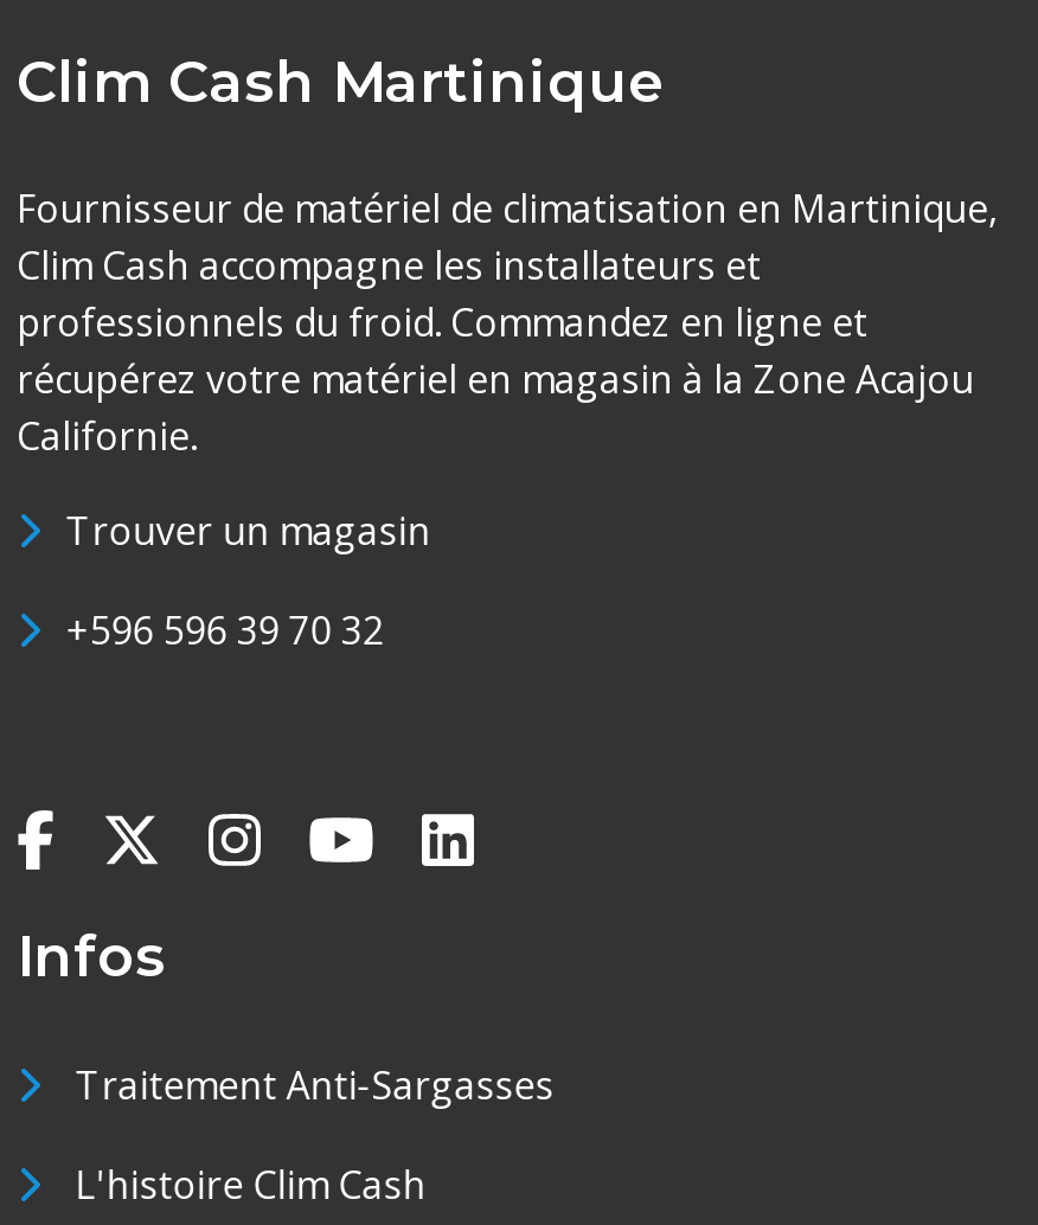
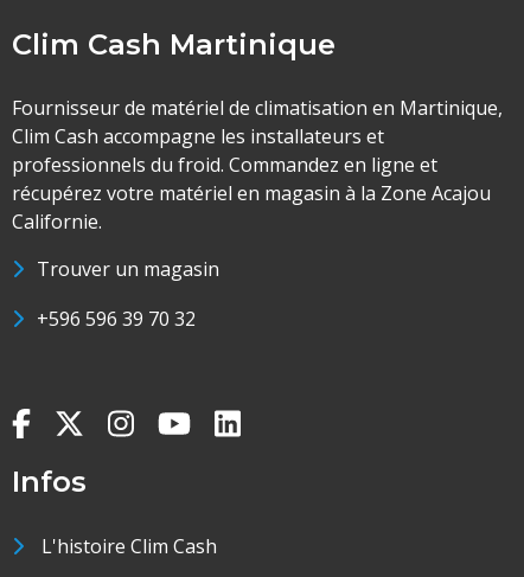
[75,1059,554,1111] Traitement Anti-Sargasses -> none

